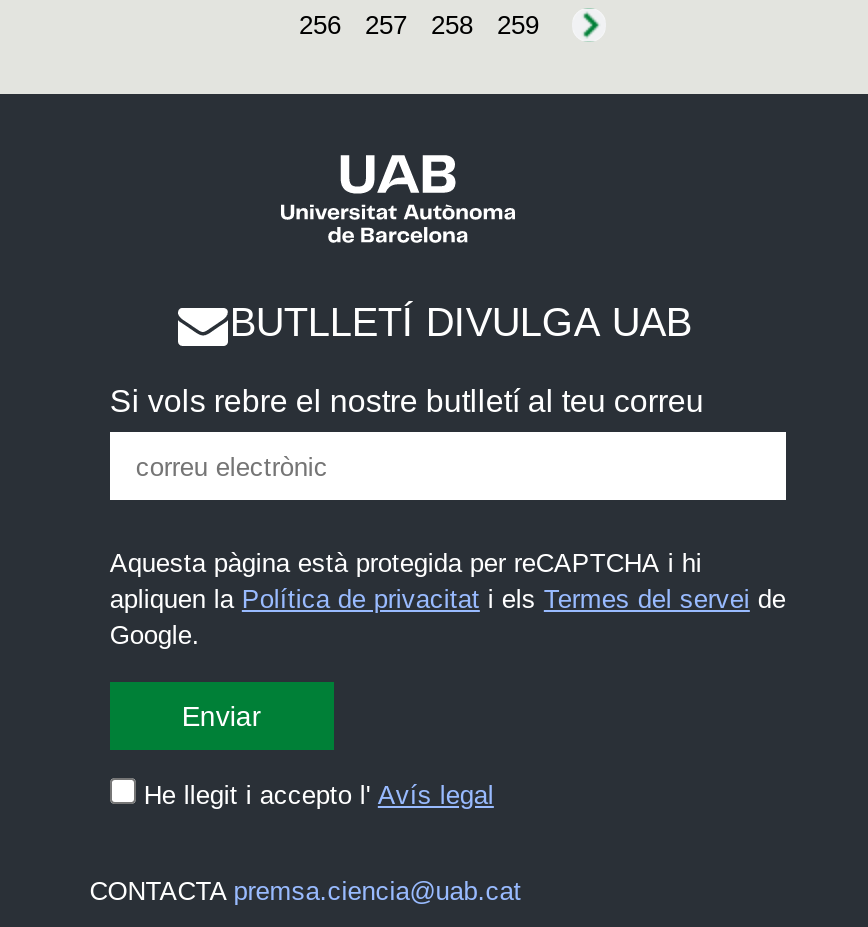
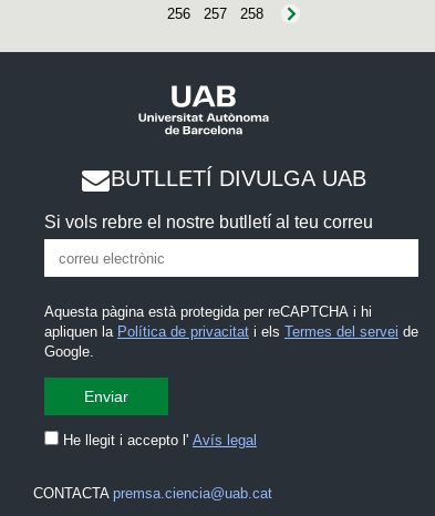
[497,9,539,39] 259 -> none

